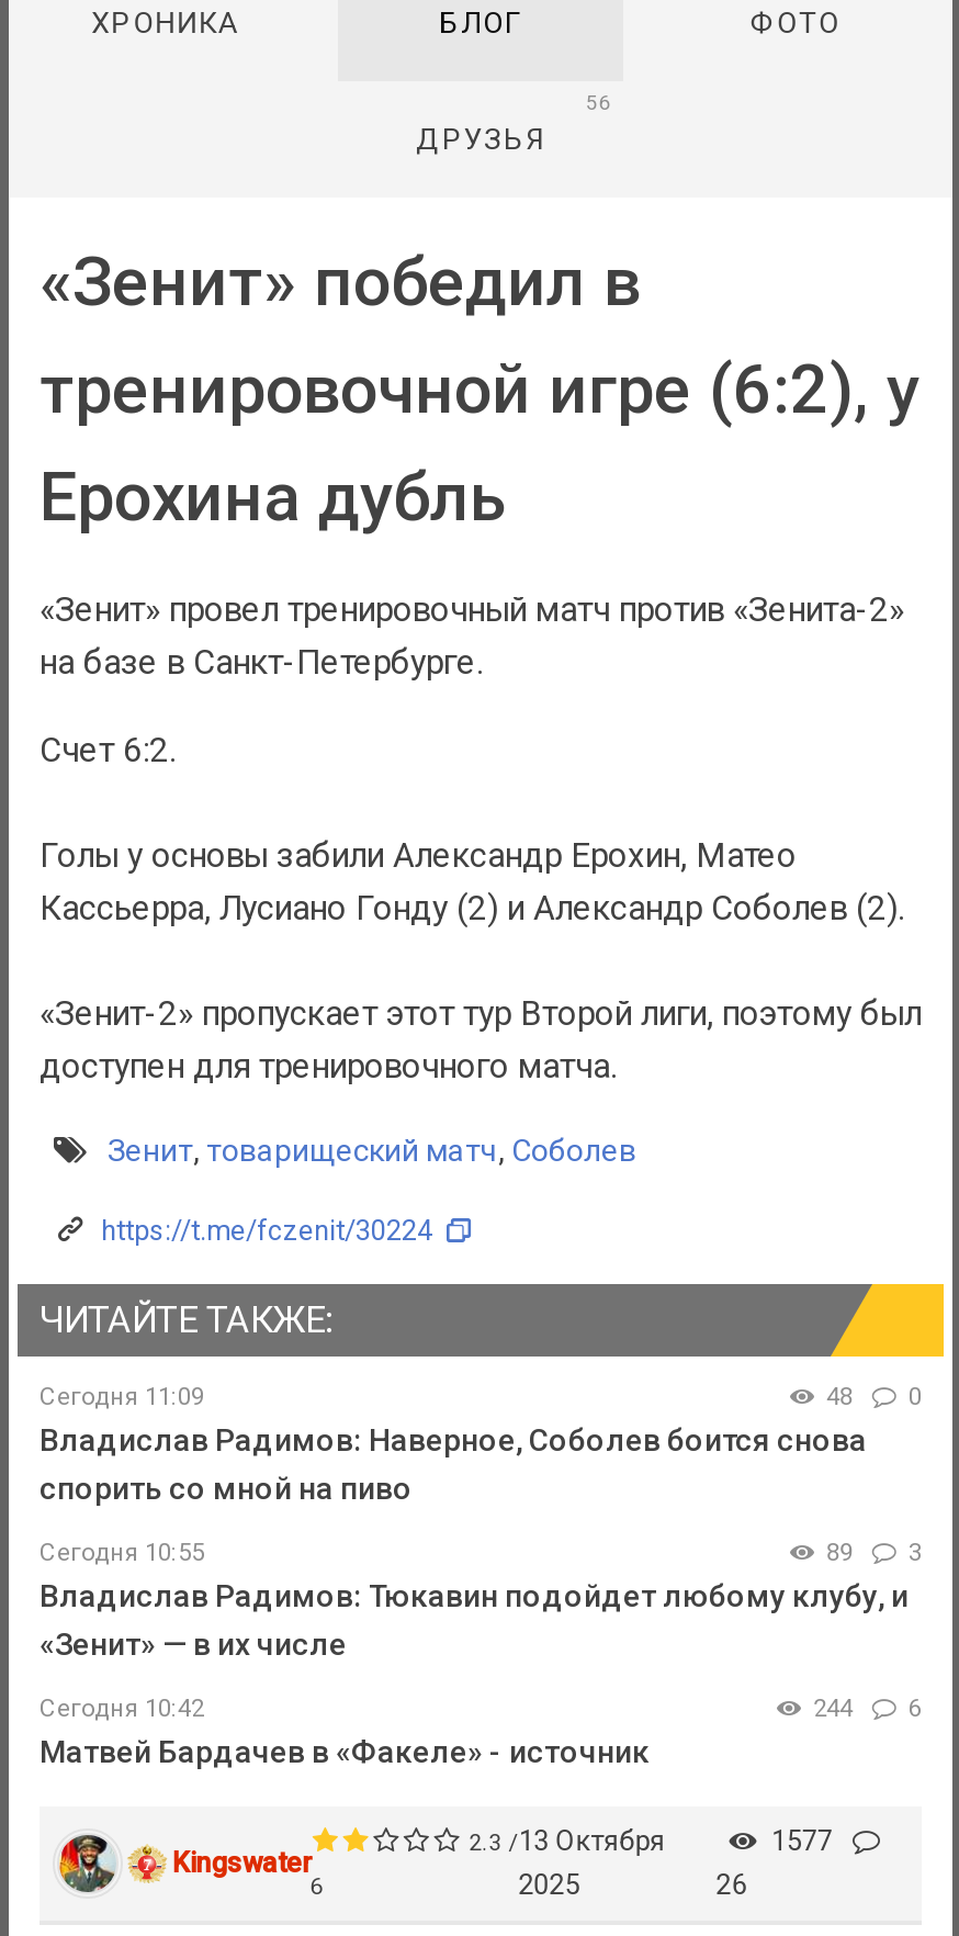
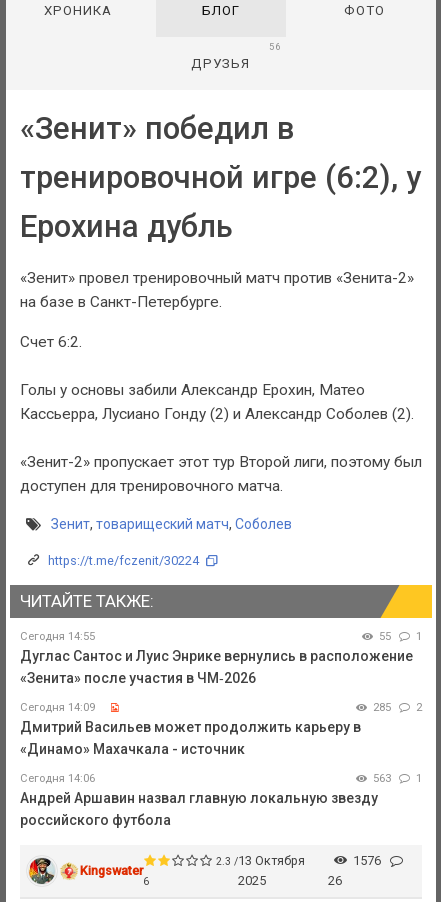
[40,1383,922,1506] Сегодня 11:09 | 48 | 0 | Владислав Радимов: Наверное, Соболев боится снова | спорить со мной на пиво -> [20,630,422,686] Сегодня 14:55 | 55 | 1 | Дуглас Сантос и Луис Энрике вернулись в расположение | «Зенита» после участия в ЧМ‑2026
[40,1538,922,1661] Сегодня 10:55 | 89 | 3 | Владислав Радимов: Тюкавин подойдет любому клубу, и | «Зенит» — в их числе -> [20,701,422,757] Сегодня 14:09 | 285 | 2 | Дмитрий Васильев может продолжить карьеру в | «Динамо» Махачкала - источник
[40,1694,922,1768] Сегодня 10:42 | 244 | 6 | Матвей Бардачев в «Факеле» - источник -> [20,772,422,828] Сегодня 14:06 | 563 | 1 | Андрей Аршавин назвал главную локальную звезду | российского футбола
[771,1824,839,1857] 1577 -> [353,853,384,868] 1576

